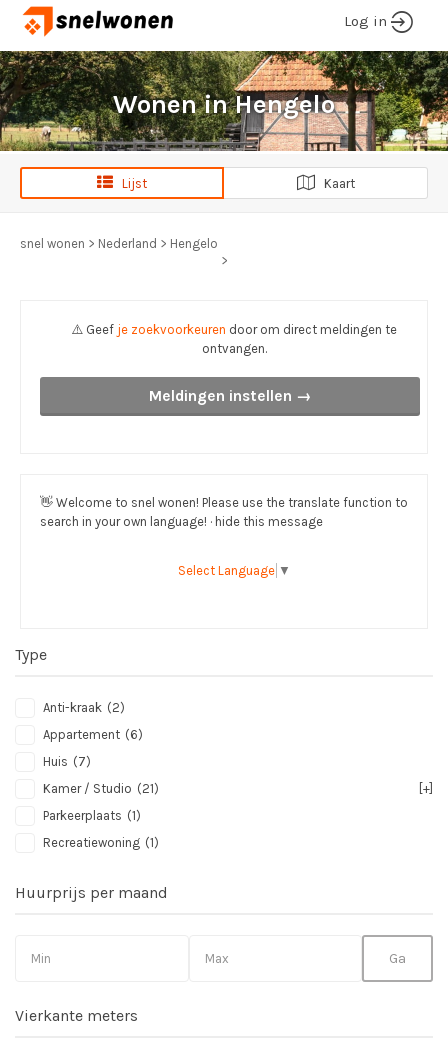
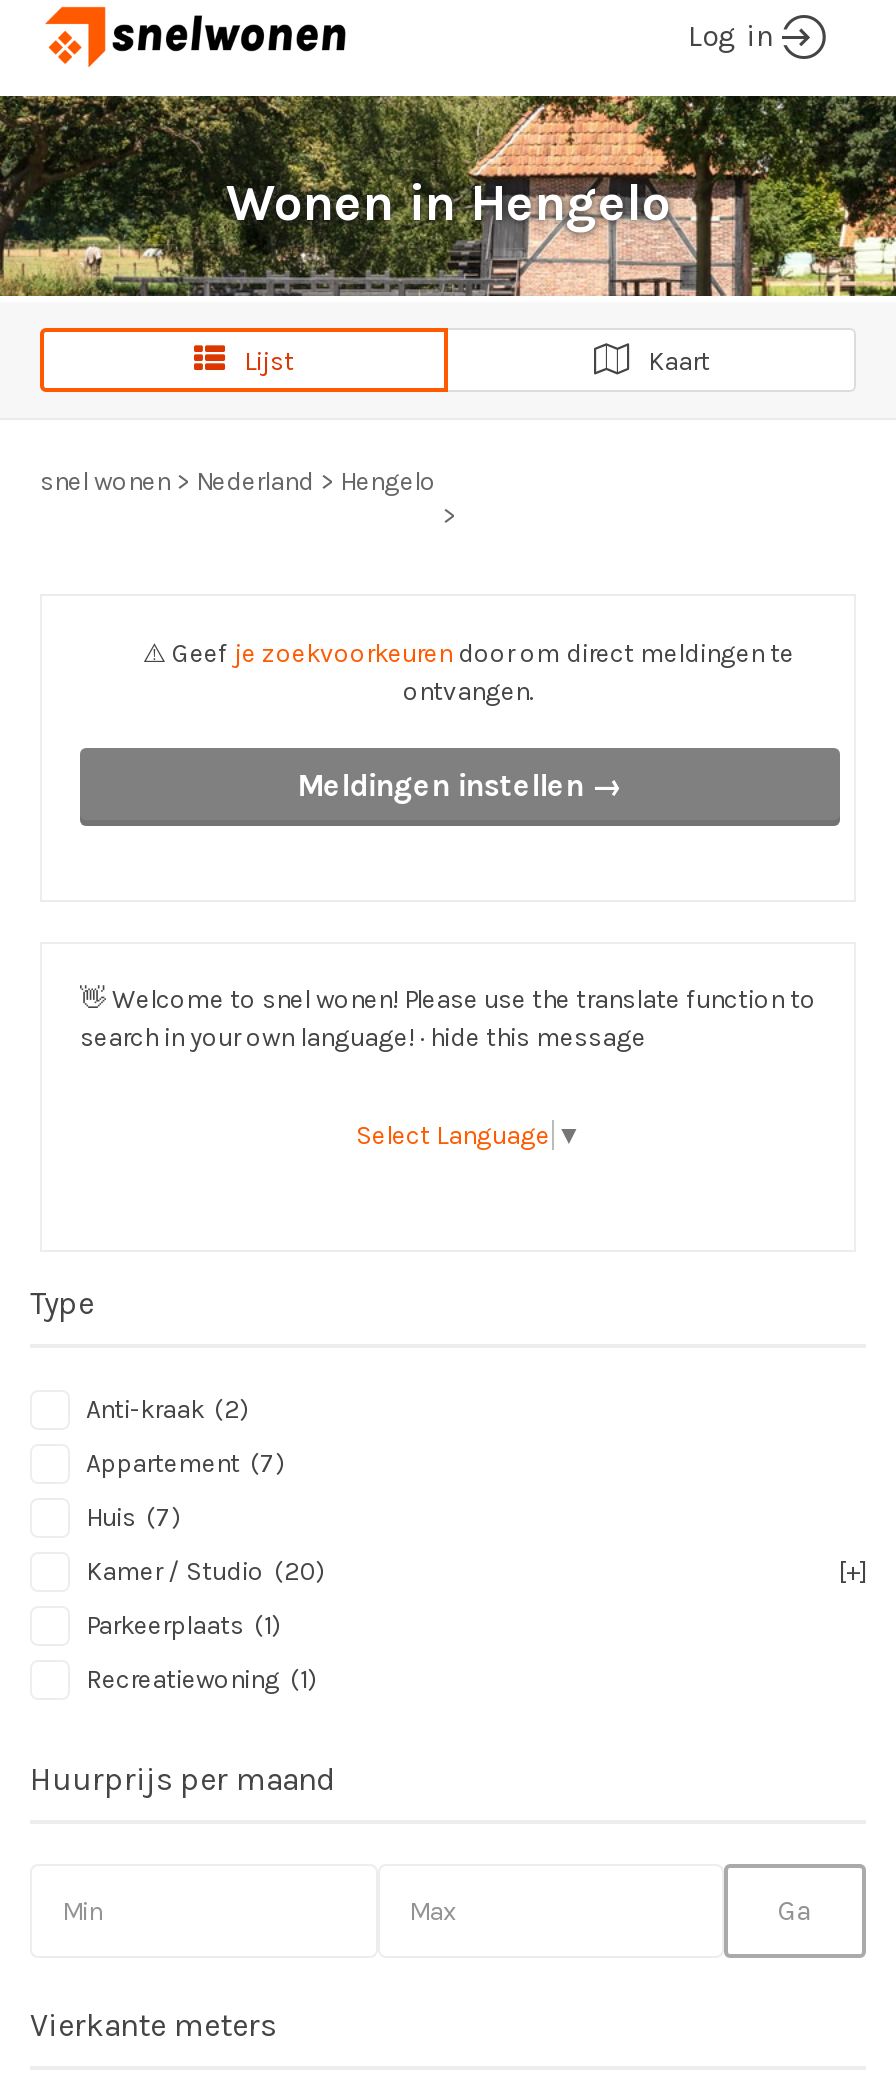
[43,727,143,742] Appartement (6) -> [86,1449,286,1479] Appartement (7)
[43,781,159,796] Kamer / Studio (21) -> [86,1557,326,1587] Kamer / Studio (20)

